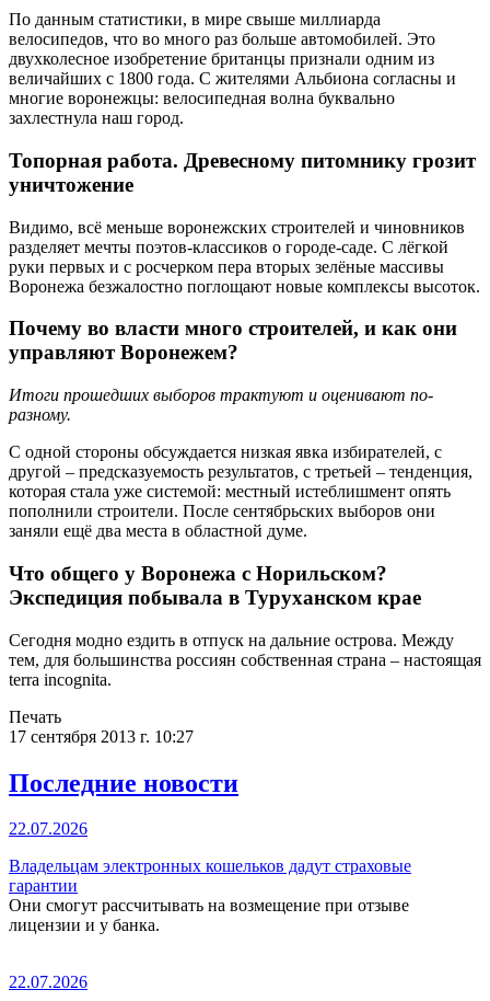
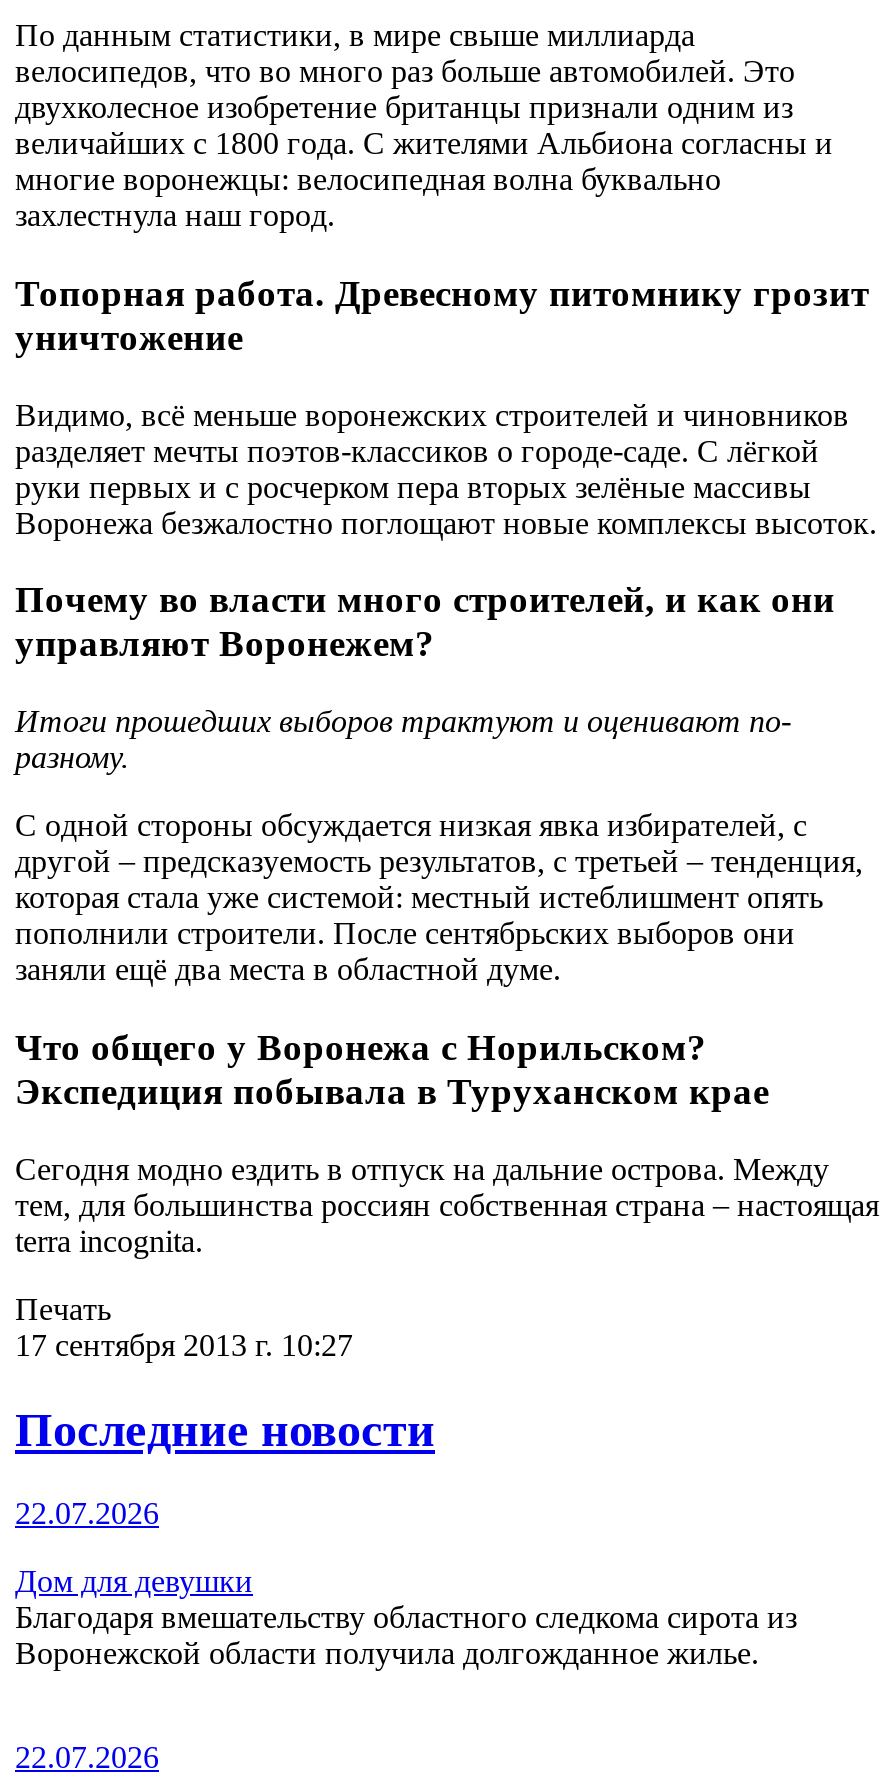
[9,857,411,935] Владельцам электронных кошельков дадут страховые | гарантии | Они смогут рассчитывать на возмещение при отзыве | лицензии и у банка. -> [15,1565,797,1671] Дом для девушки | Благодаря вмешательству областного следкома сирота из | Воронежской области получила долгожданное жилье.

